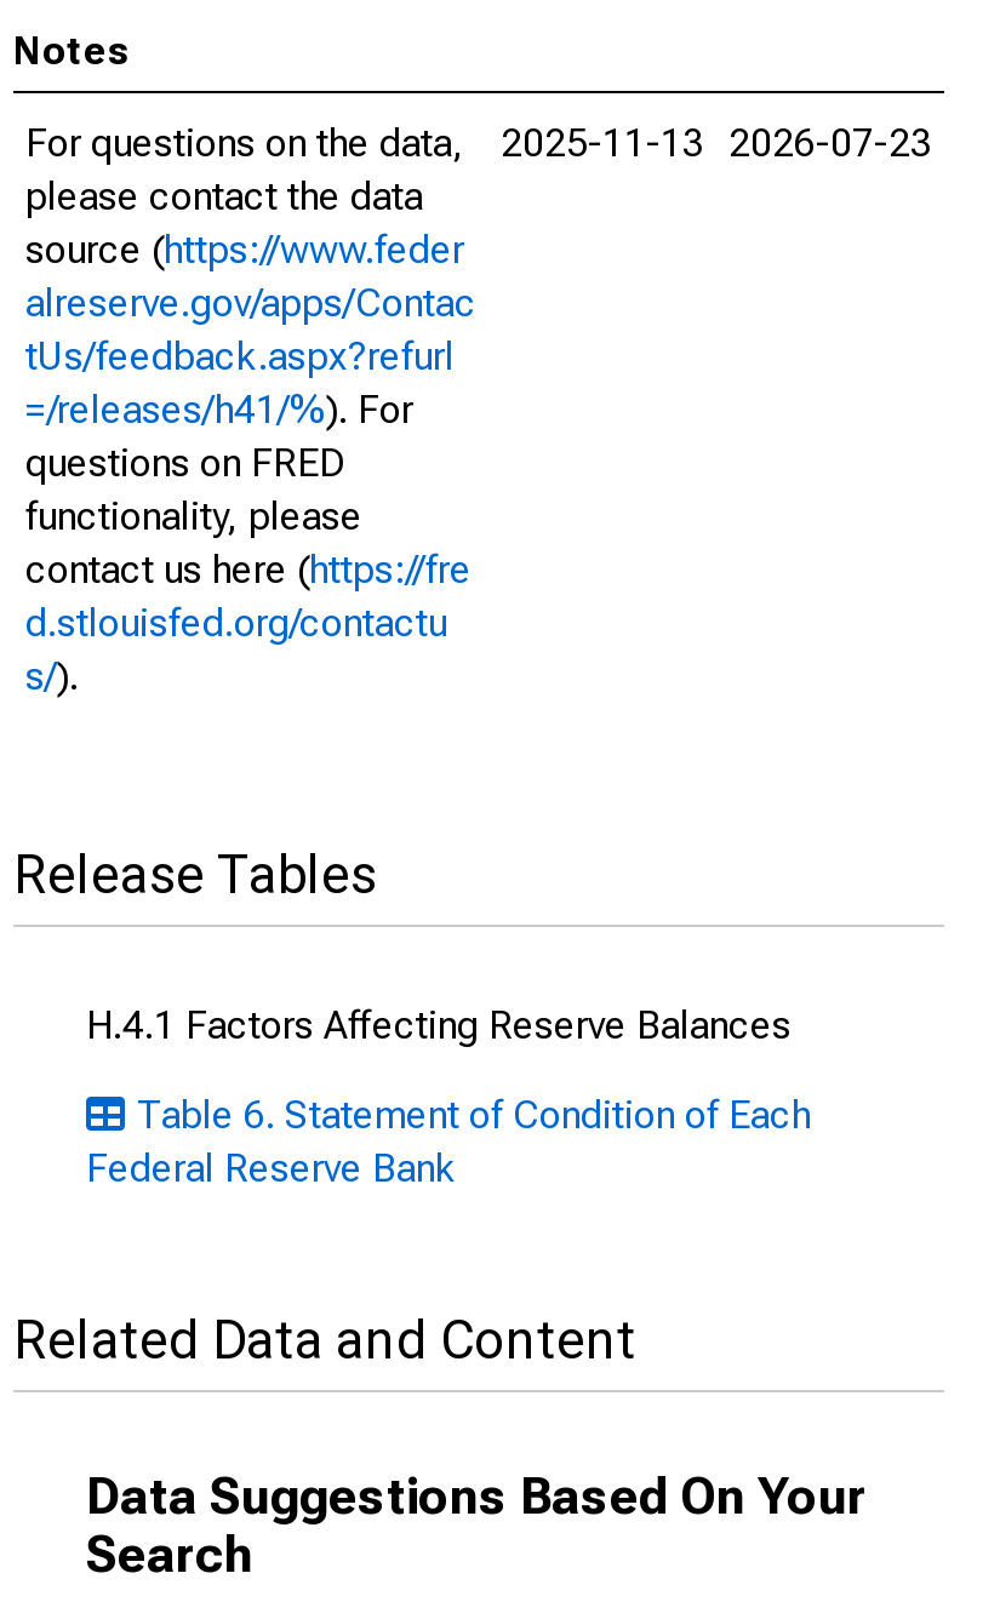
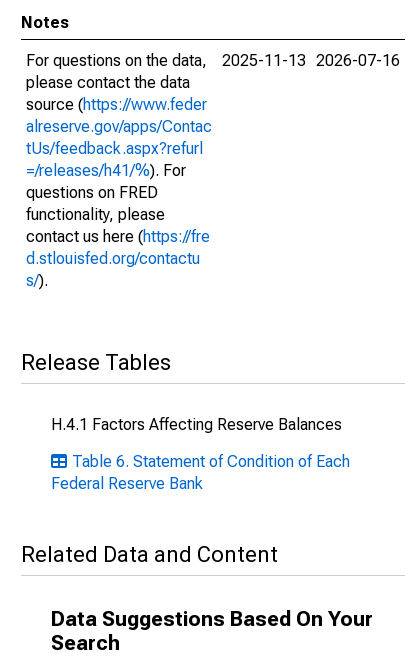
[25,120,932,166] For questions on the data, 2025-11-13 2026-07-23 -> [26,51,400,70] For questions on the data, 2025-11-13 2026-07-16

